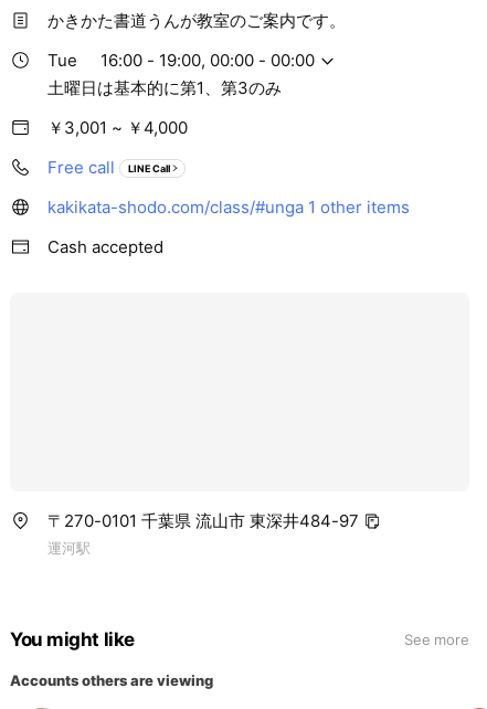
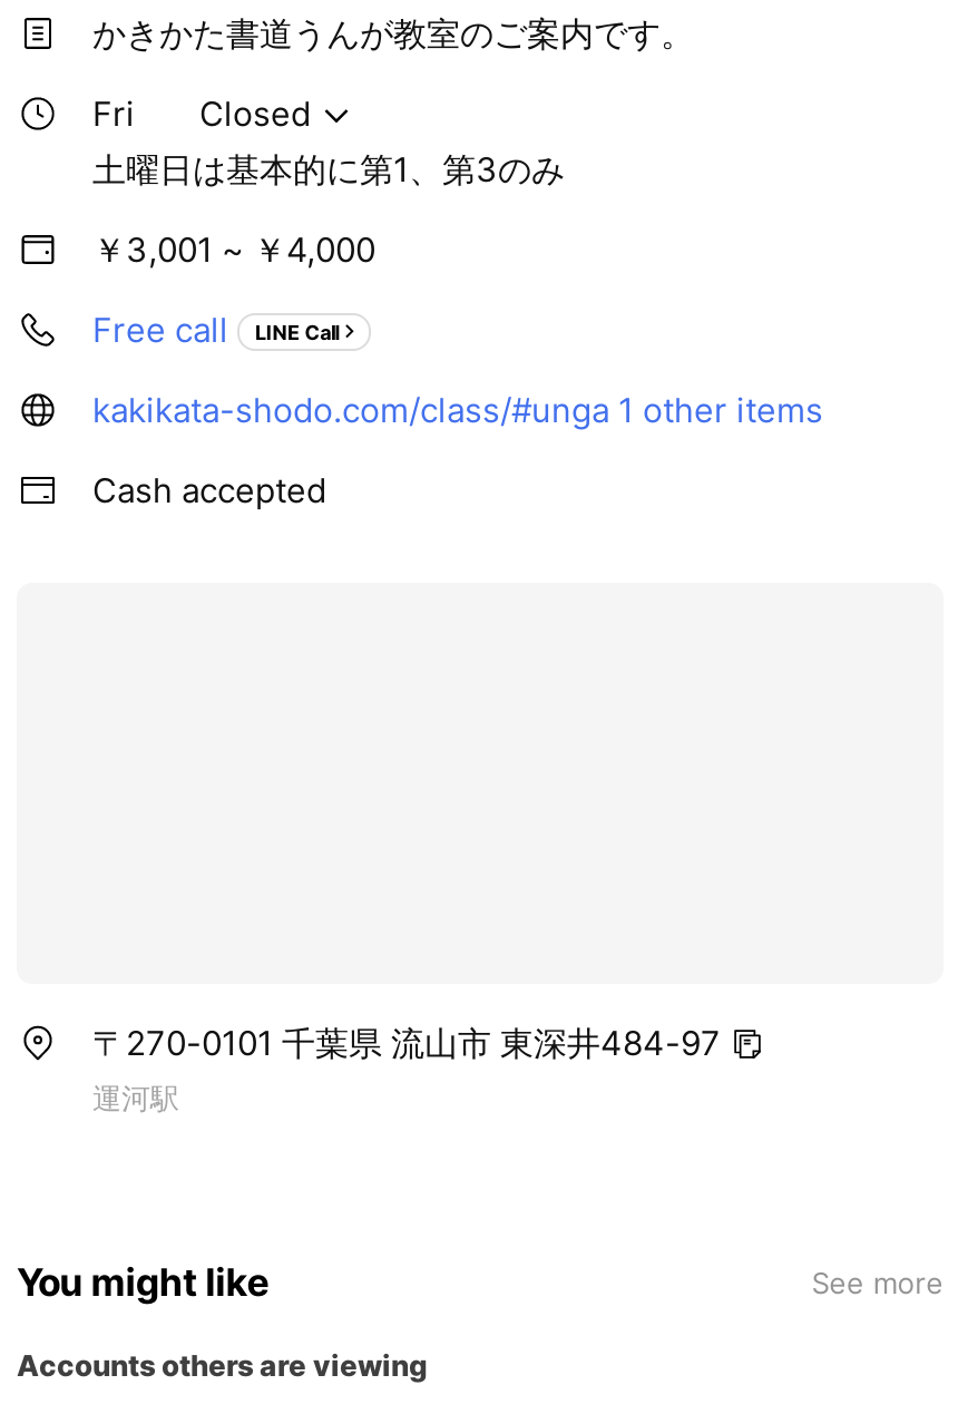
[47,49,315,70] Tue | 16:00 - 19:00, 00:00 - 00:00 -> [92,92,311,134] Fri | Closed

